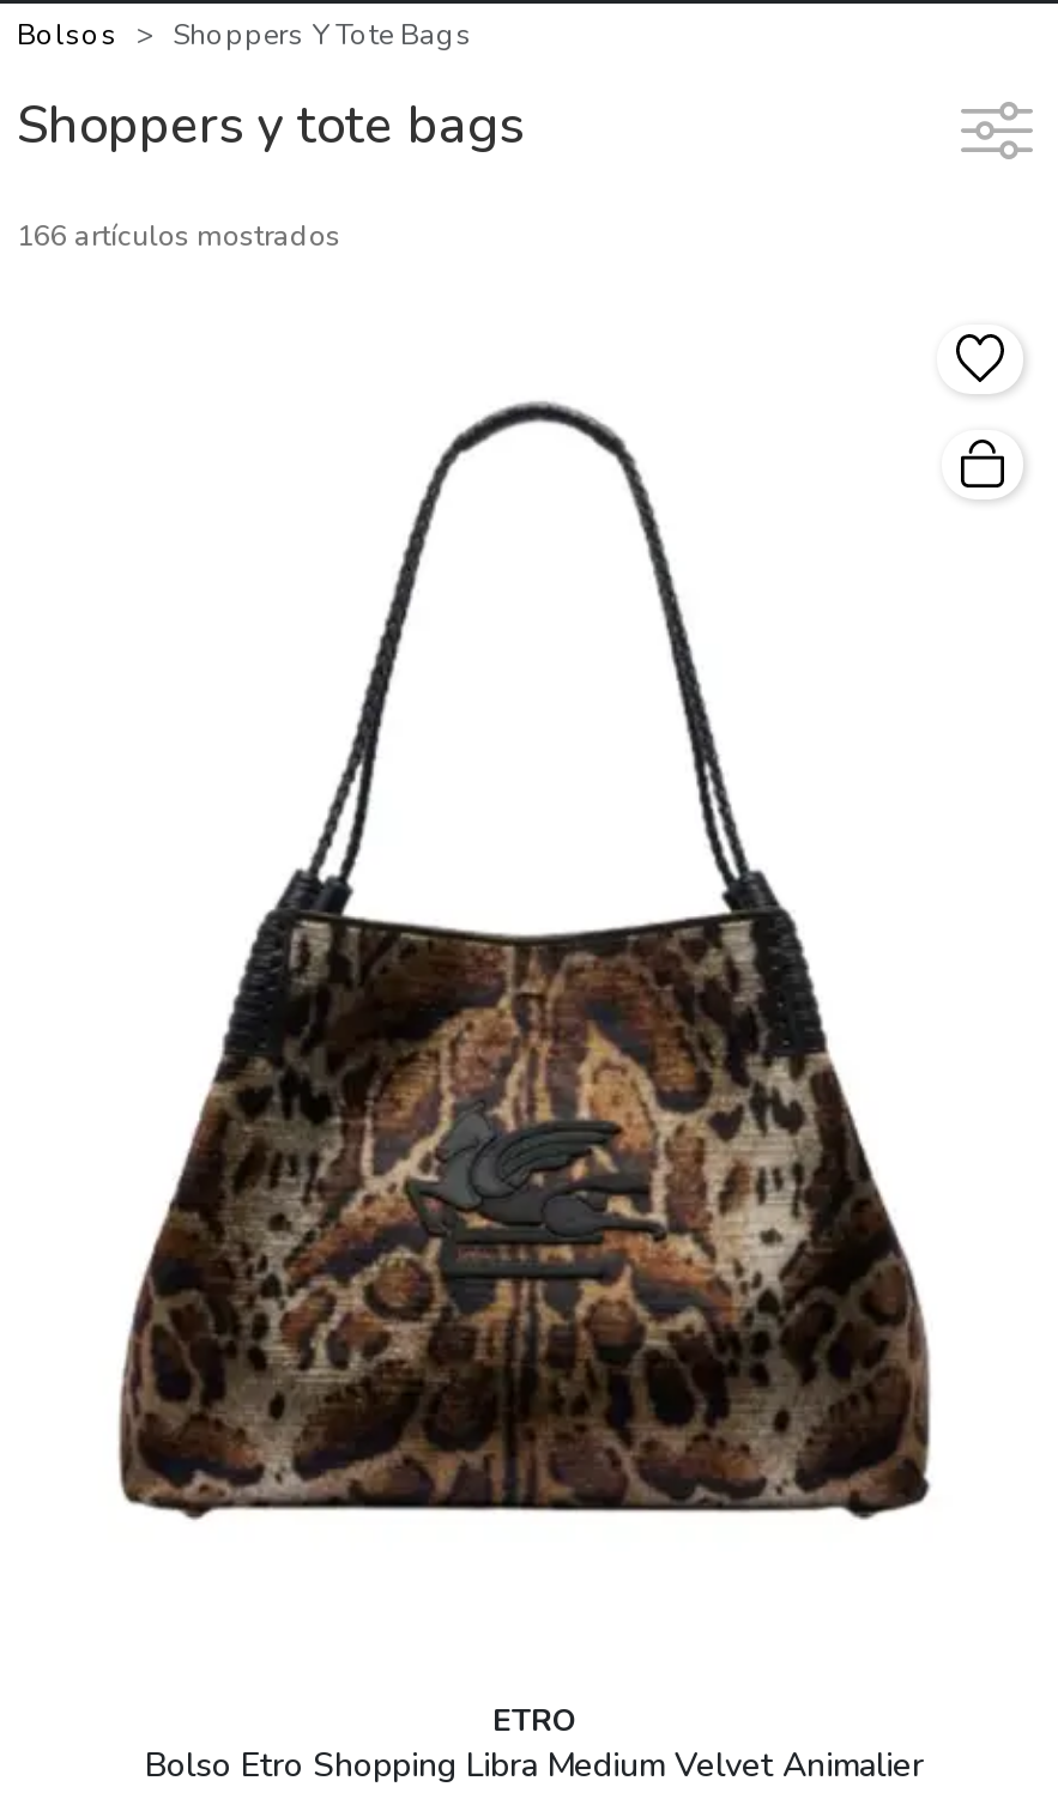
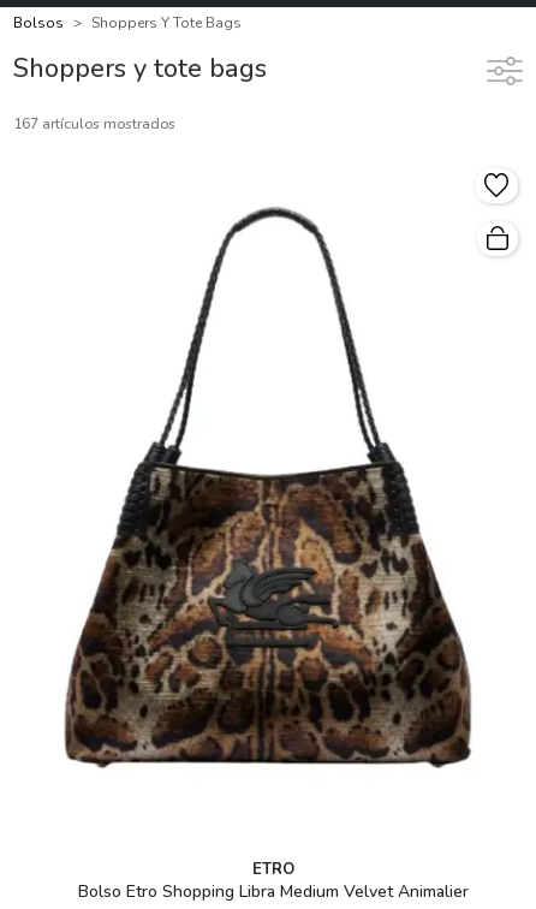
[17,217,340,255] 166 artículos mostrados -> [13,114,175,133] 167 artículos mostrados

